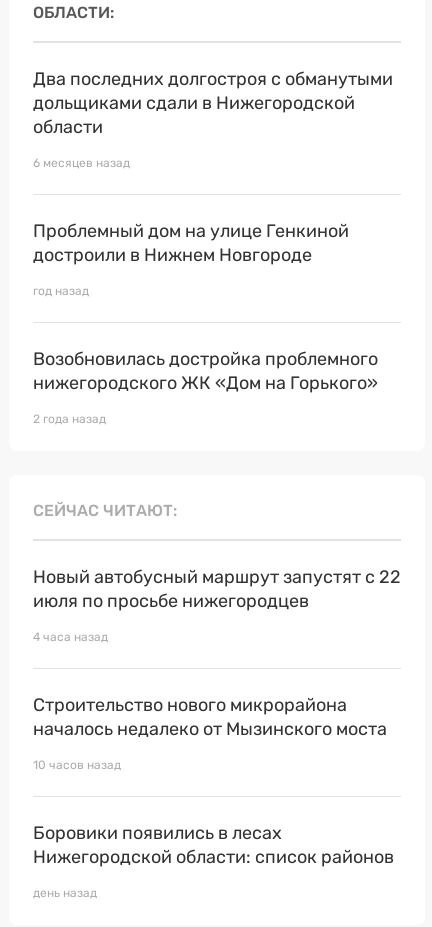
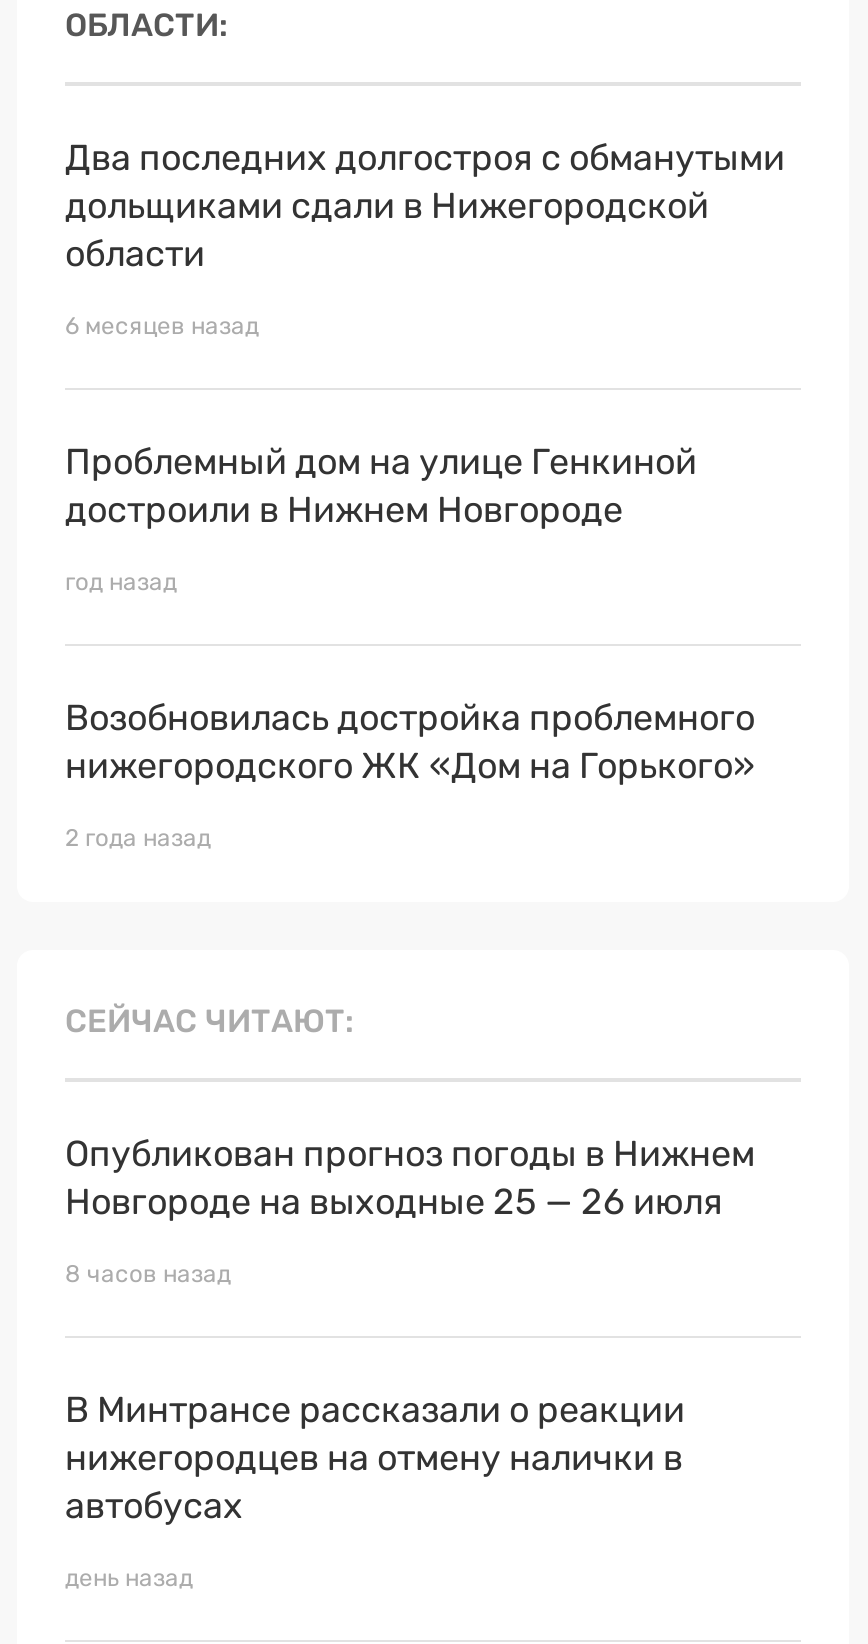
[33,566,401,868] Новый автобусный маршрут запустят с 22 | июля по просьбе нижегородцев | 4 часа назад | Строительство нового микрорайона | началось недалеко от Мызинского моста | 10 часов назад | Боровики появились в лесах | Нижегородской области: список районов -> [65,1132,755,1528] Опубликован прогноз погоды в Нижнем | Новгороде на выходные 25 — 26 июля | 8 часов назад | В Минтрансе рассказали о реакции | нижегородцев на отмену налички в | автобусах

